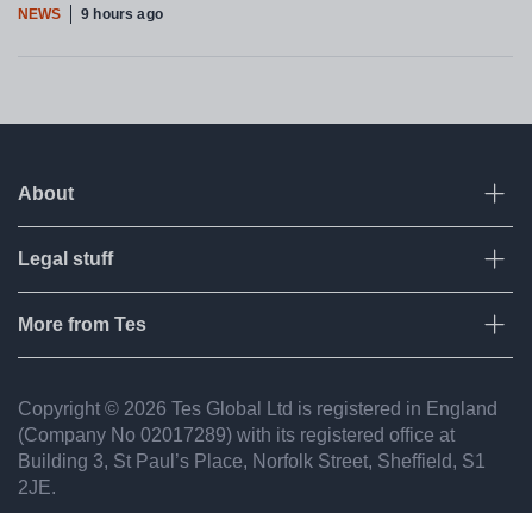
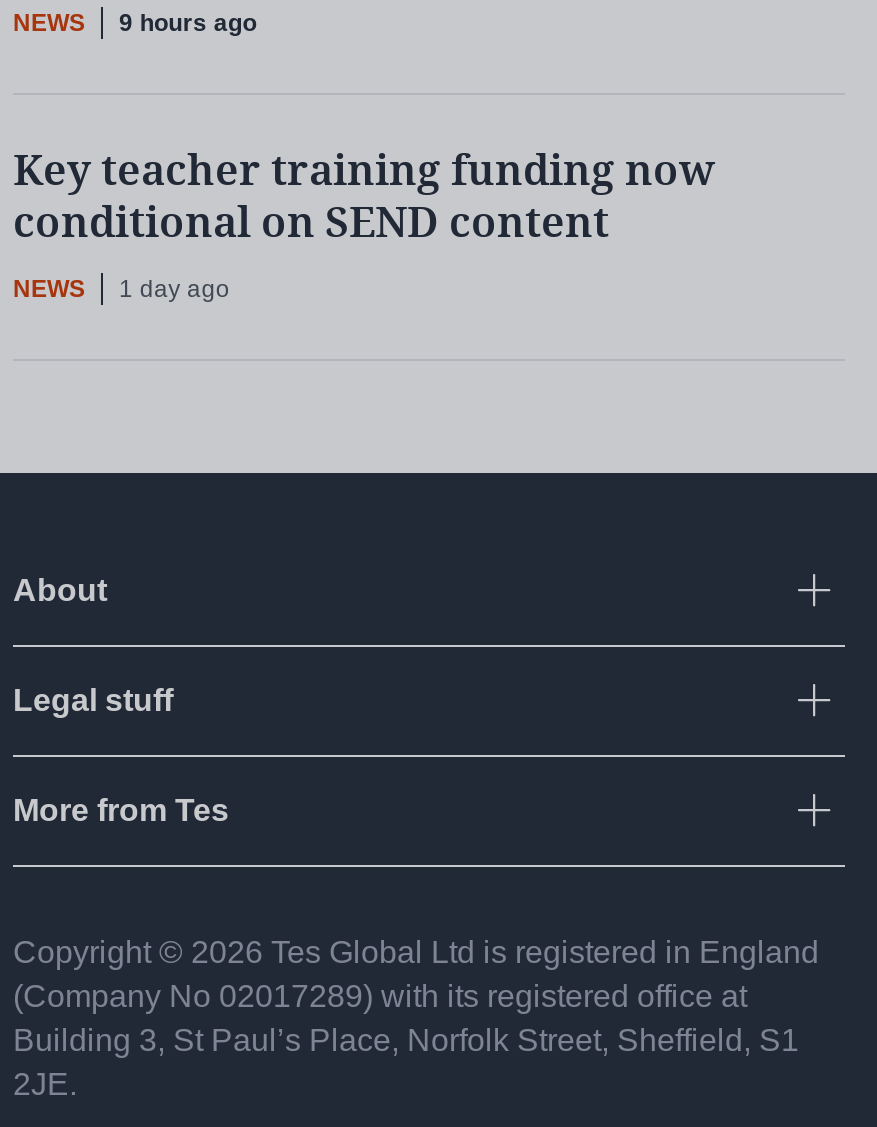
none -> [13,141,715,303] Key teacher training funding now | conditional on SEND content | NEWS | 1 day ago

